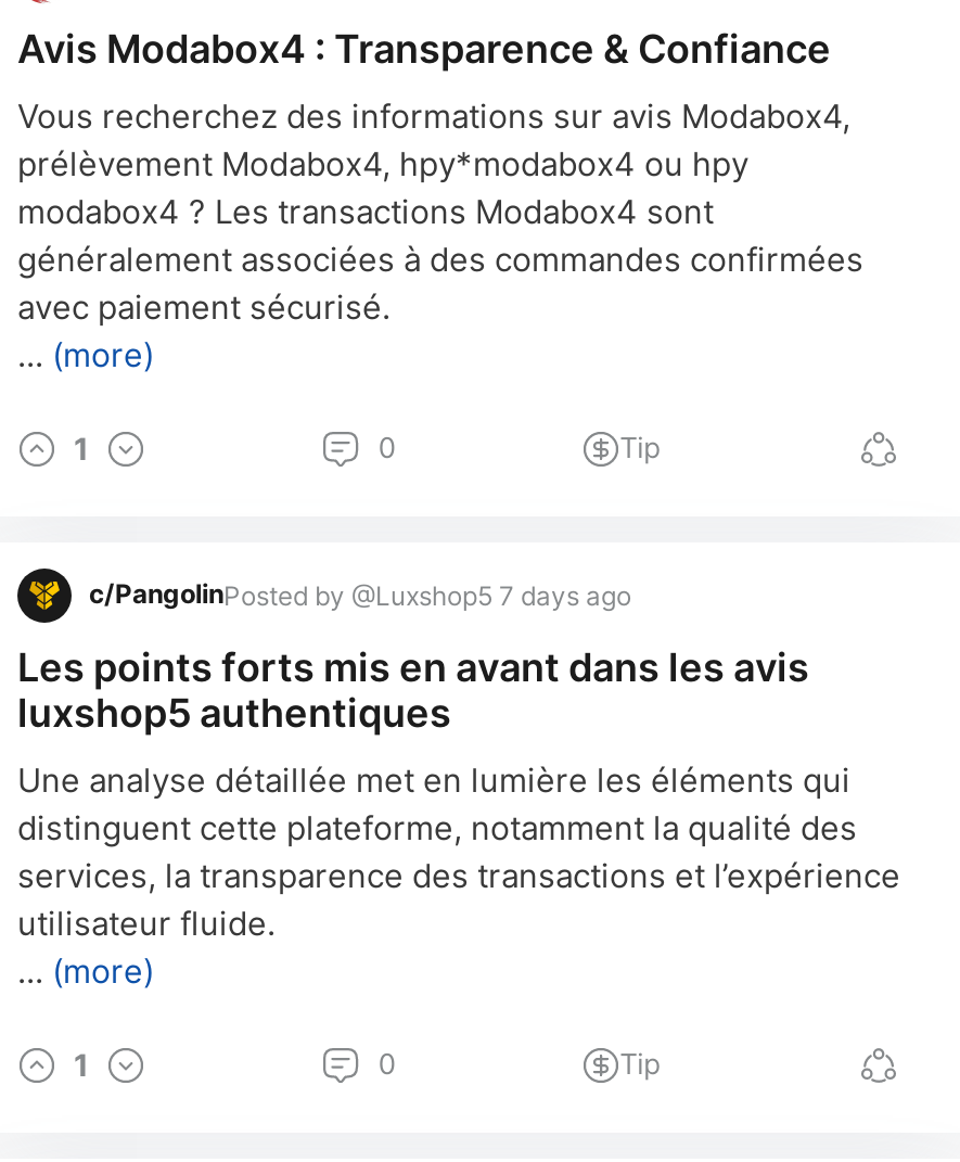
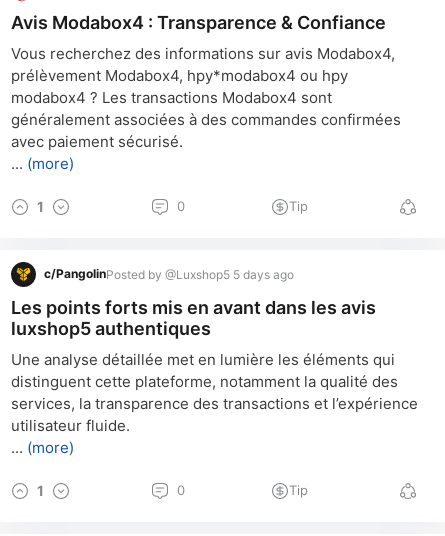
[89,577,631,611] c/PangolinPosted by @Luxshop5 7 days ago -> [44,266,294,281] c/PangolinPosted by @Luxshop5 5 days ago

